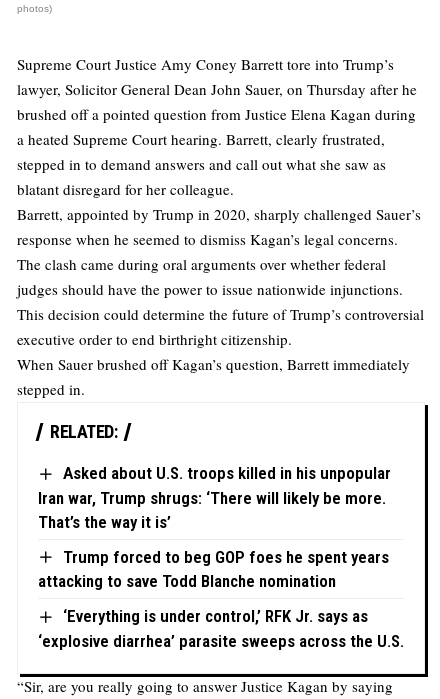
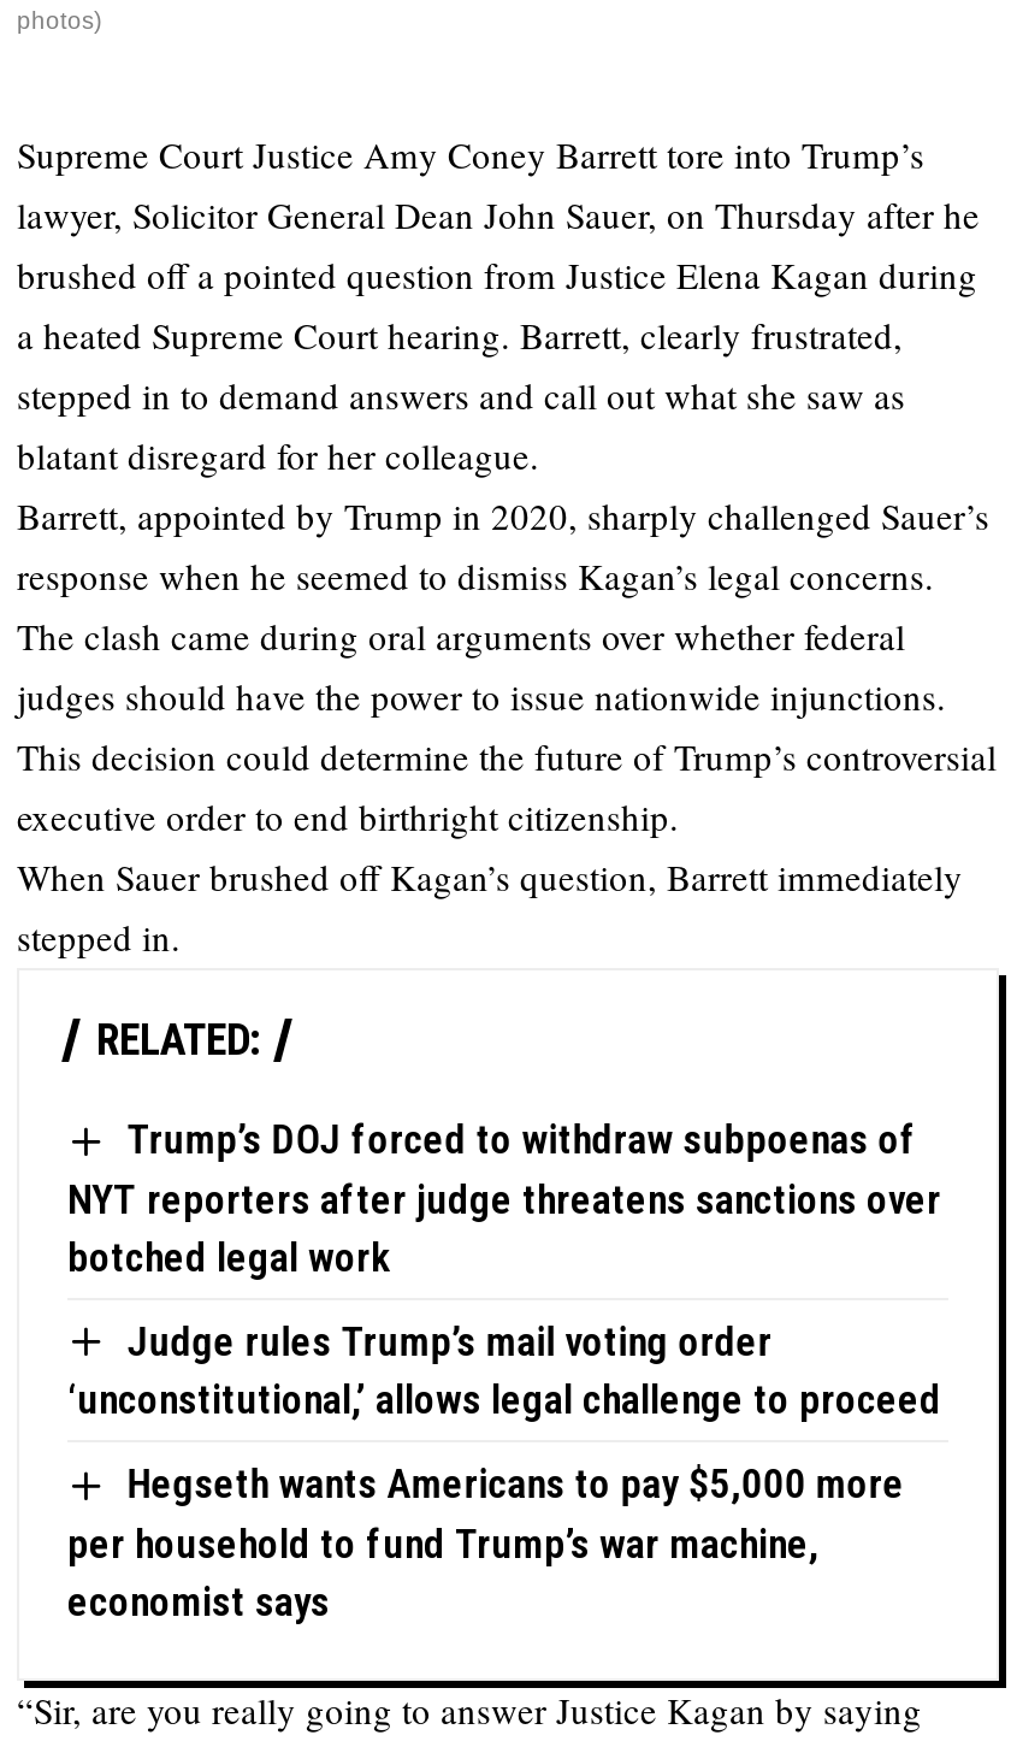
[38,463,391,532] Asked about U.S. troops killed in his unpopular | Iran war, Trump shrugs: ‘There will likely be more. | That’s the way it is’ -> [67,1115,941,1281] Trump’s DOJ forced to withdraw subpoenas of | NYT reporters after judge threatens sanctions over | botched legal work
[38,547,389,591] Trump forced to beg GOP foes he spent years | attacking to save Todd Blanche nomination -> [67,1317,941,1424] Judge rules Trump’s mail voting order | ‘unconstitutional,’ allows legal challenge to proceed
[38,606,404,651] ‘Everything is under control,’ RFK Jr. says as | ‘explosive diarrhea’ parasite sweeps across the U.S. -> [67,1460,904,1625] Hegseth wants Americans to pay $5,000 more | per household to fund Trump’s war machine, | economist says

